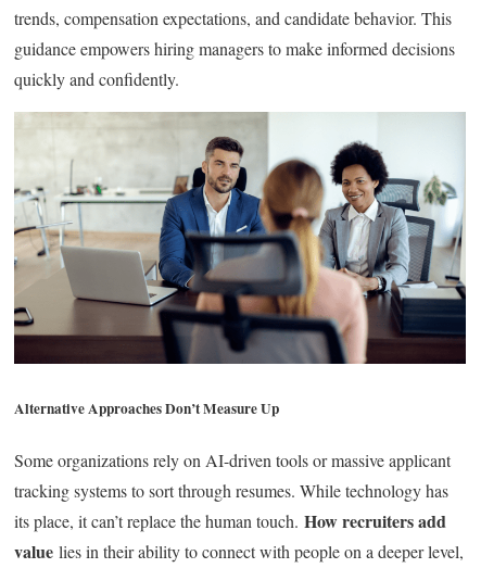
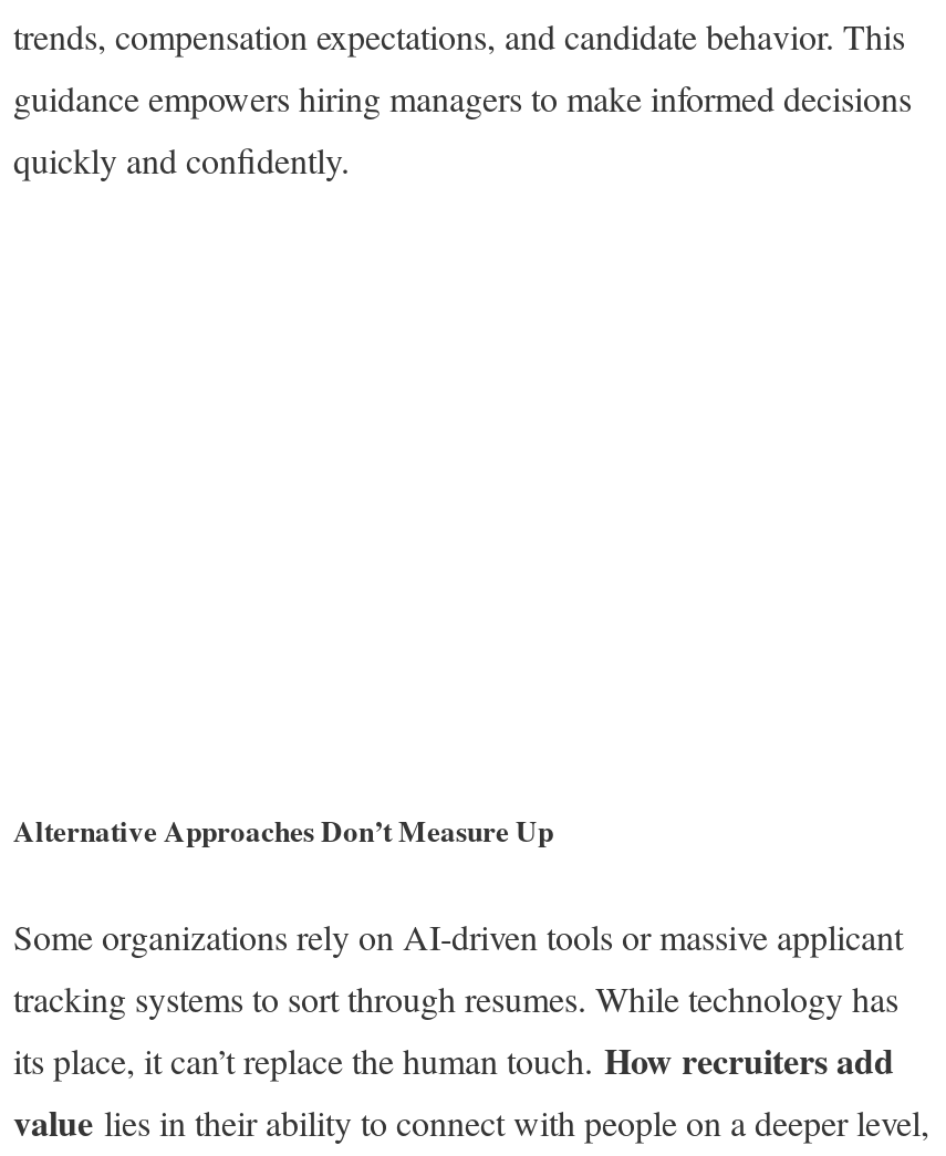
[13,112,467,365] [image] -> none

